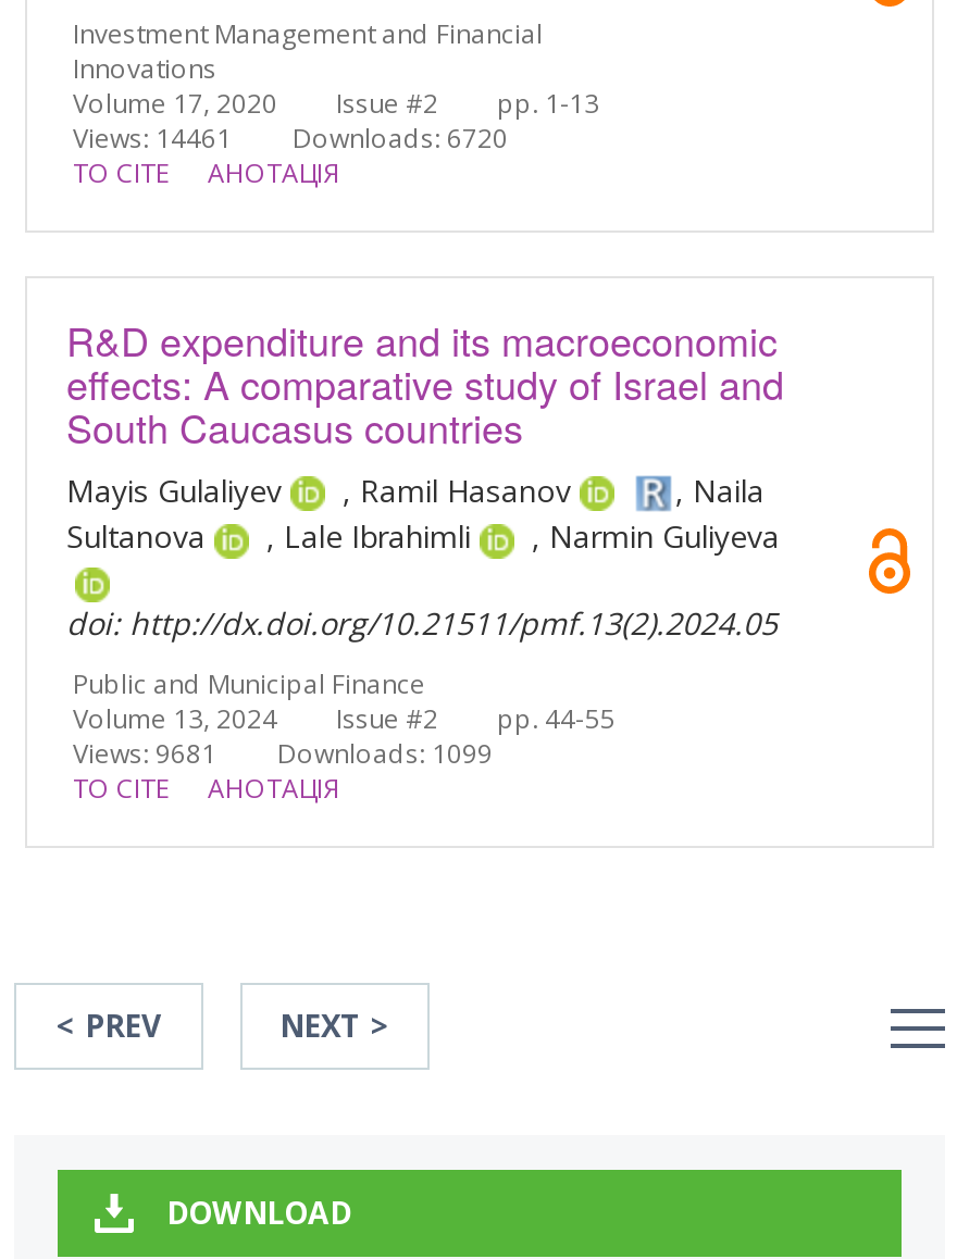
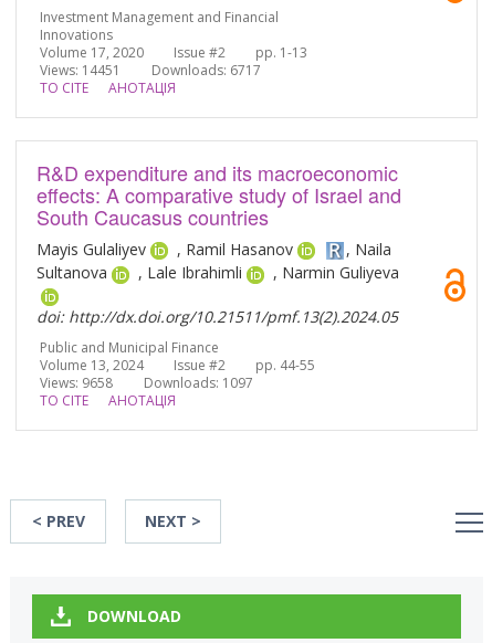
[73,120,232,157] Views: 14461 -> [40,61,121,80] Views: 14451
[293,120,508,157] Downloads: 6720 -> [151,61,261,80] Downloads: 6717
[73,735,216,772] Views: 9681 -> [40,374,113,392] Views: 9658
[277,735,493,772] Downloads: 1099 -> [144,374,253,392] Downloads: 1097

